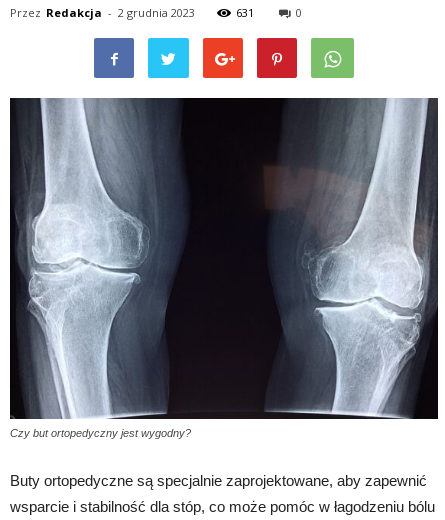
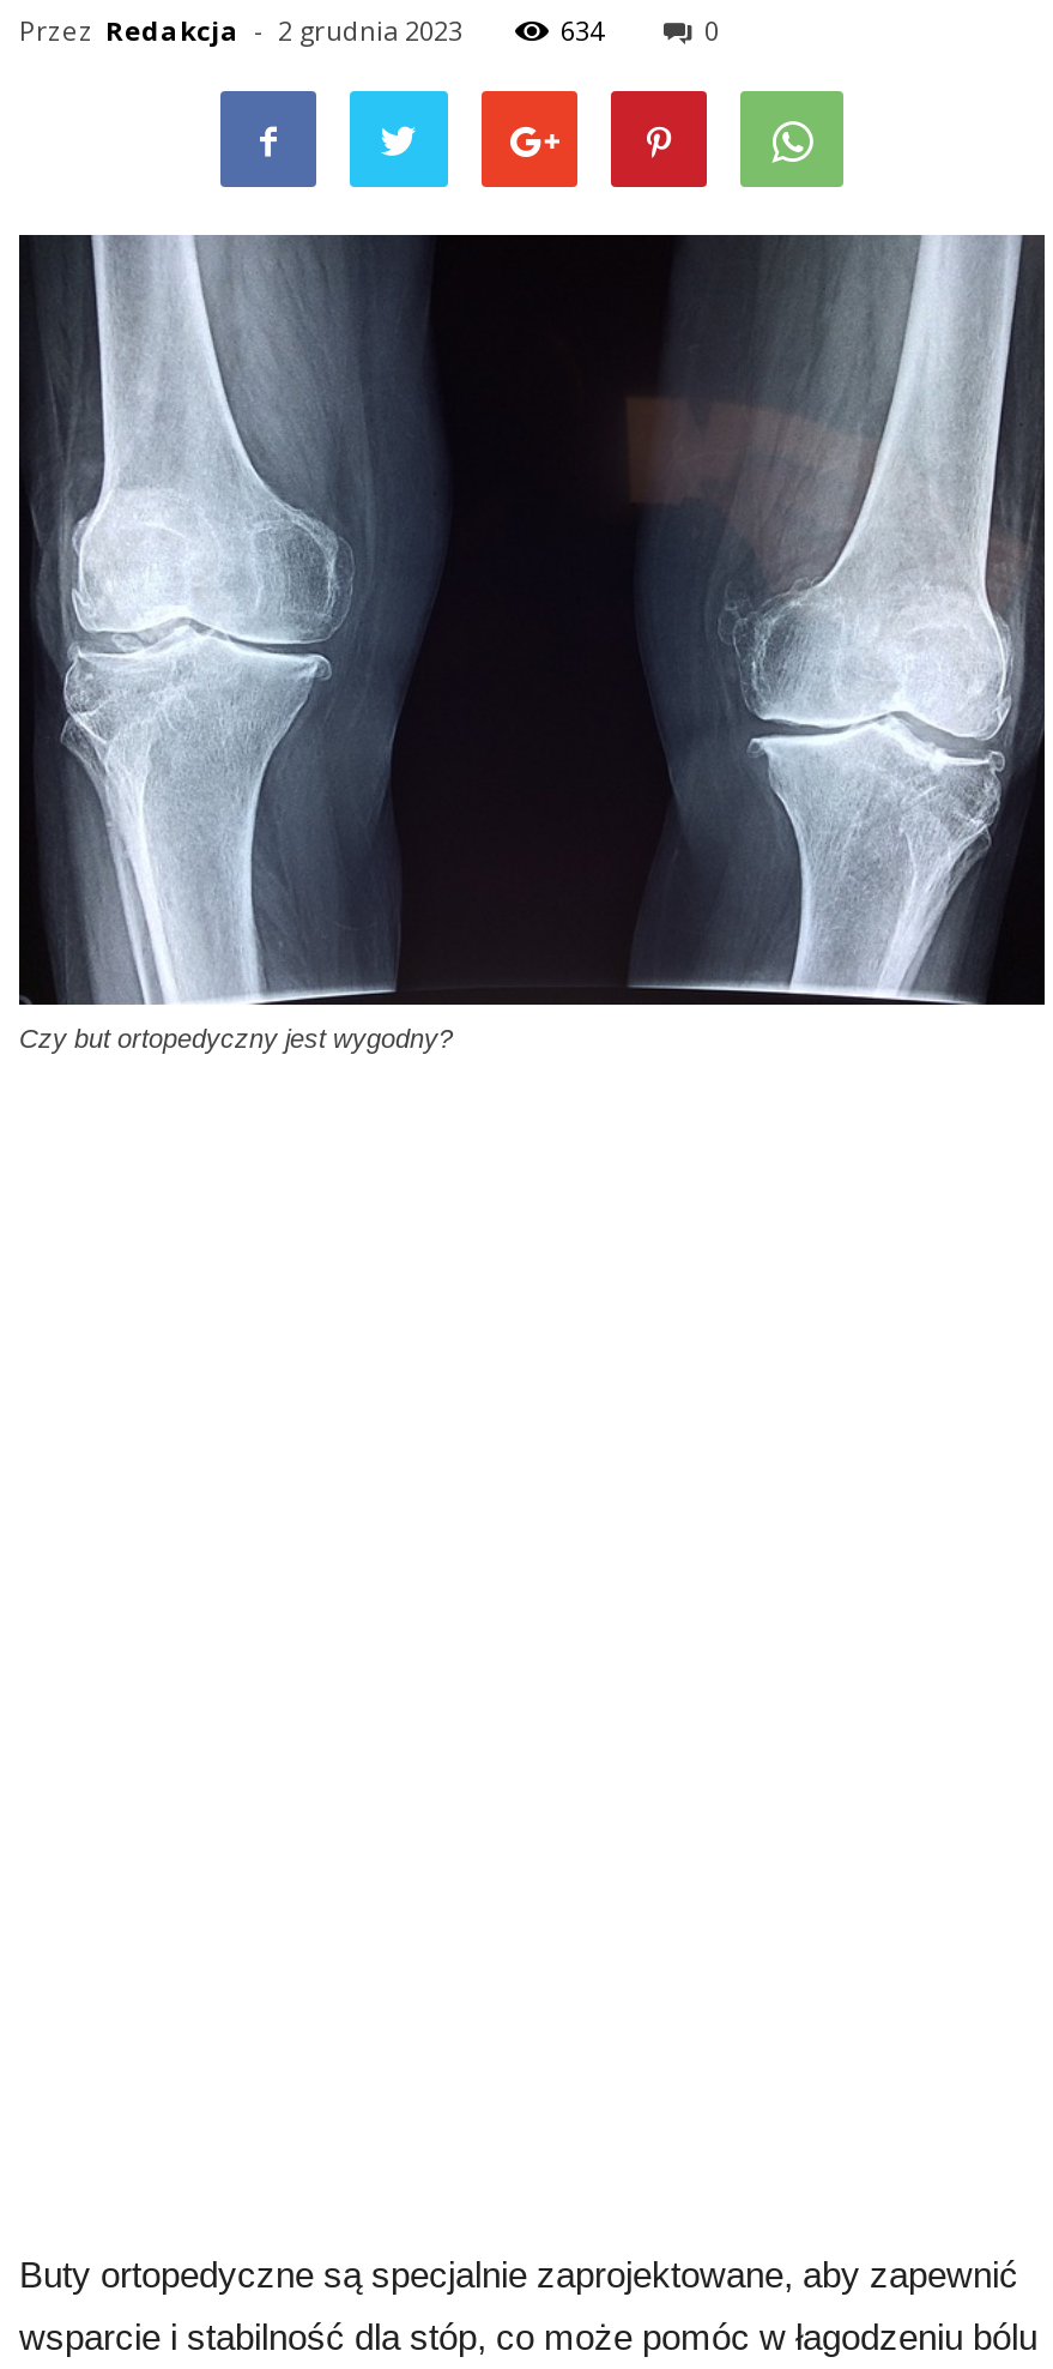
[236,5,254,20] 631 -> [561,12,604,48] 634

